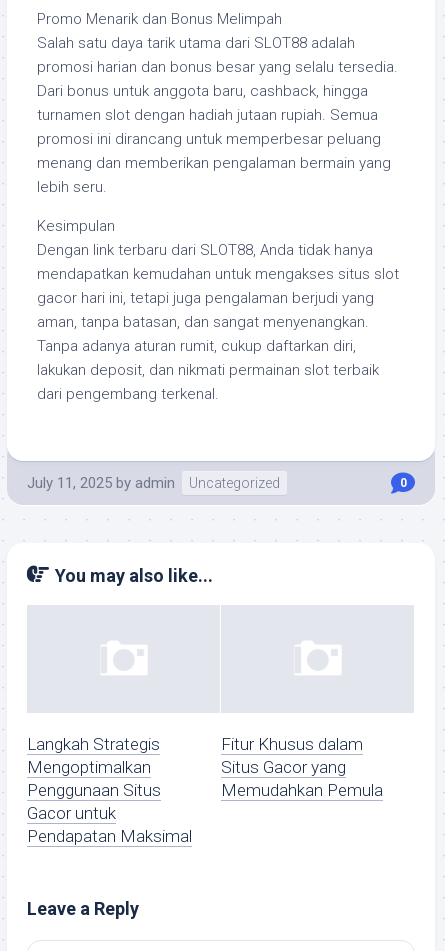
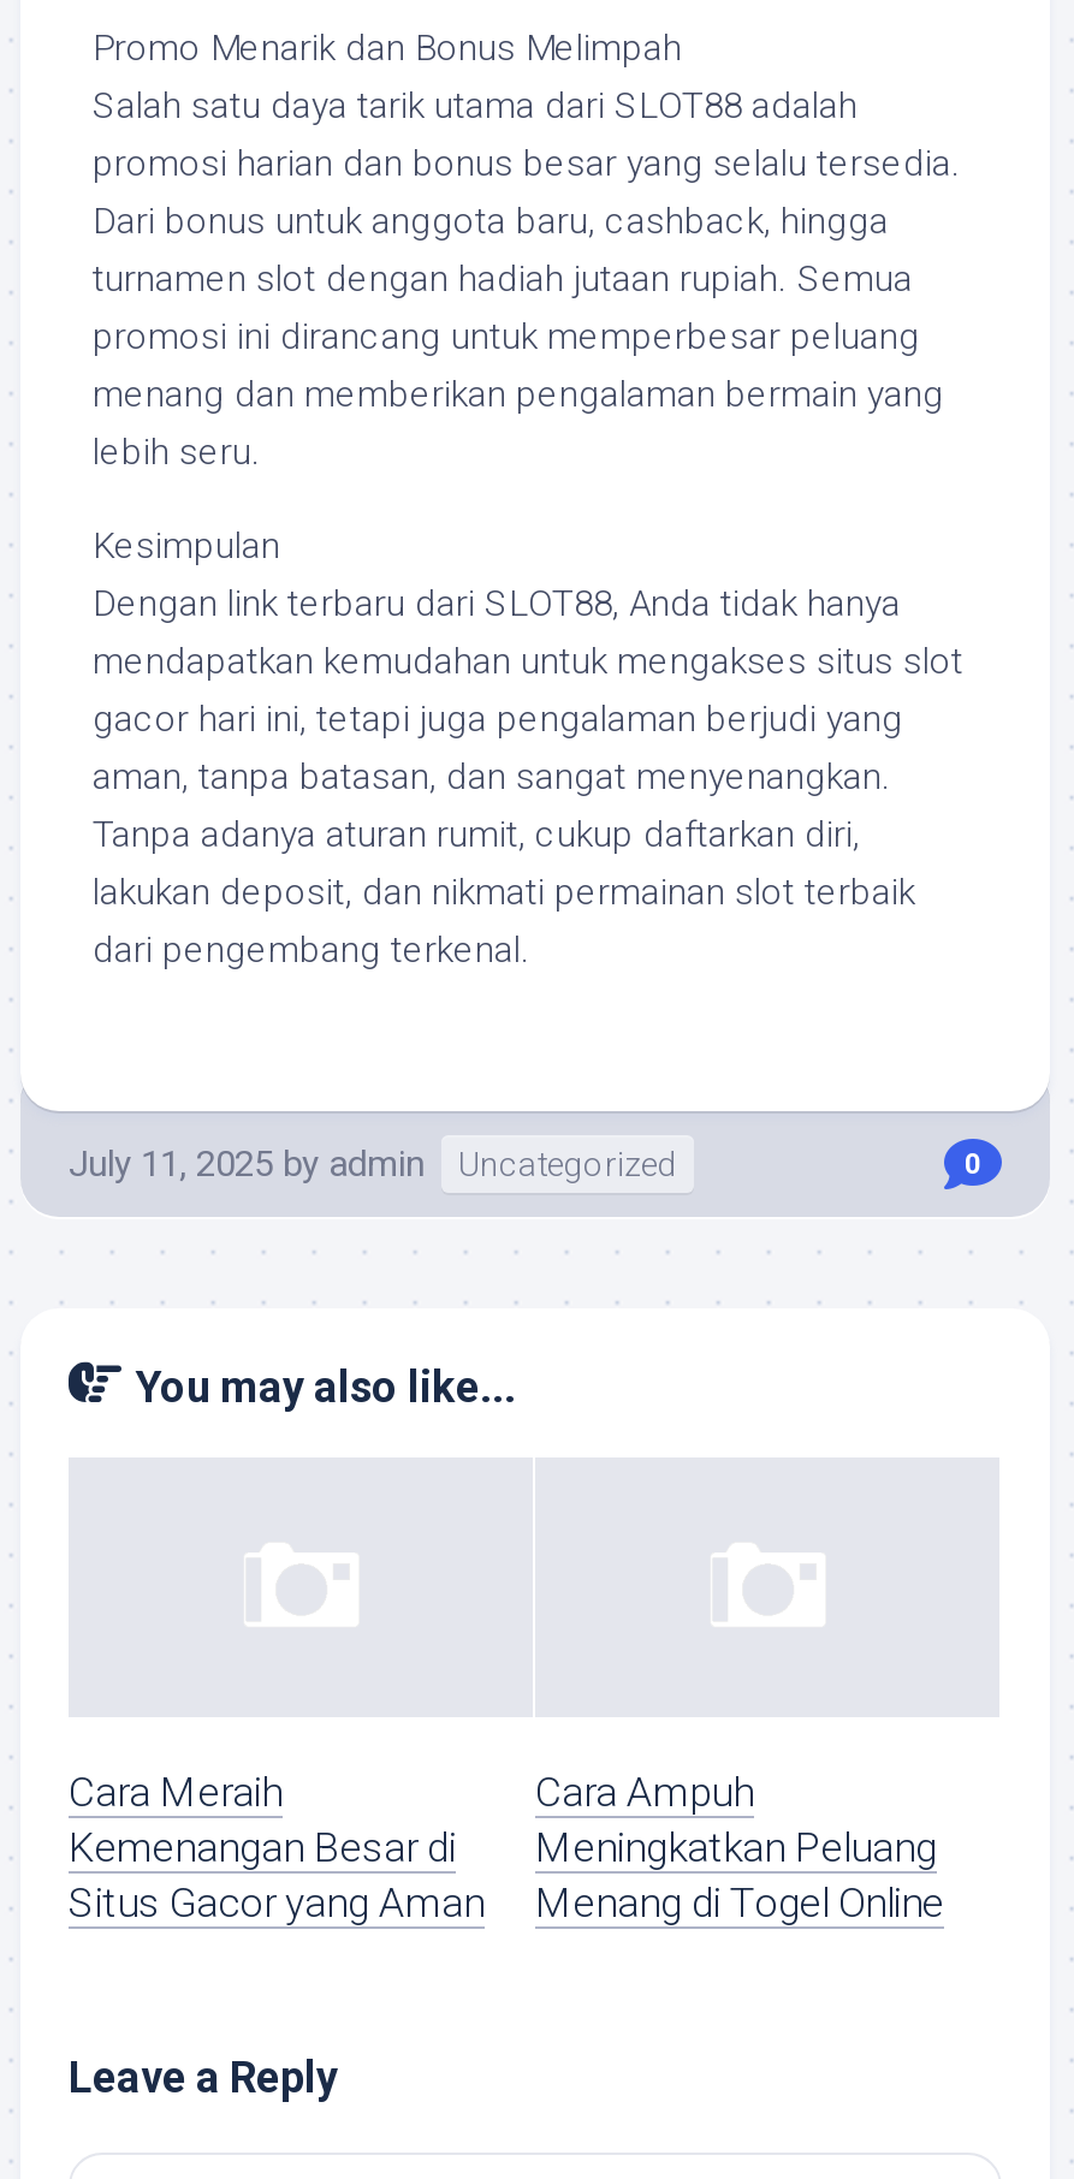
[27,734,192,846] Langkah Strategis | Mengoptimalkan | Penggunaan Situs | Gacor untuk | Pendapatan Maksimal -> [69,1769,485,1927] Cara Meraih | Kemenangan Besar di | Situs Gacor yang Aman
[221,734,383,800] Fitur Khusus dalam | Situs Gacor yang | Memudahkan Pemula -> [535,1769,944,1927] Cara Ampuh | Meningkatkan Peluang | Menang di Togel Online

